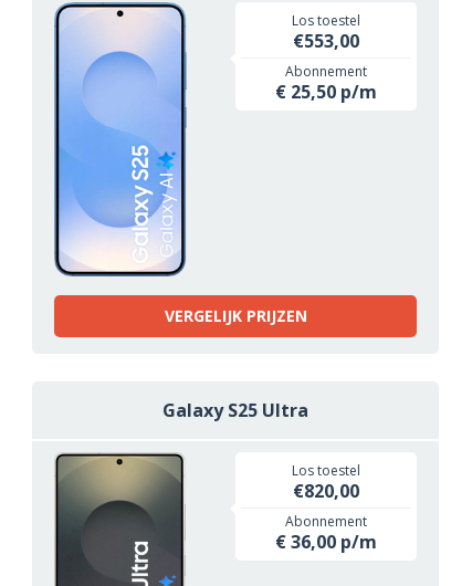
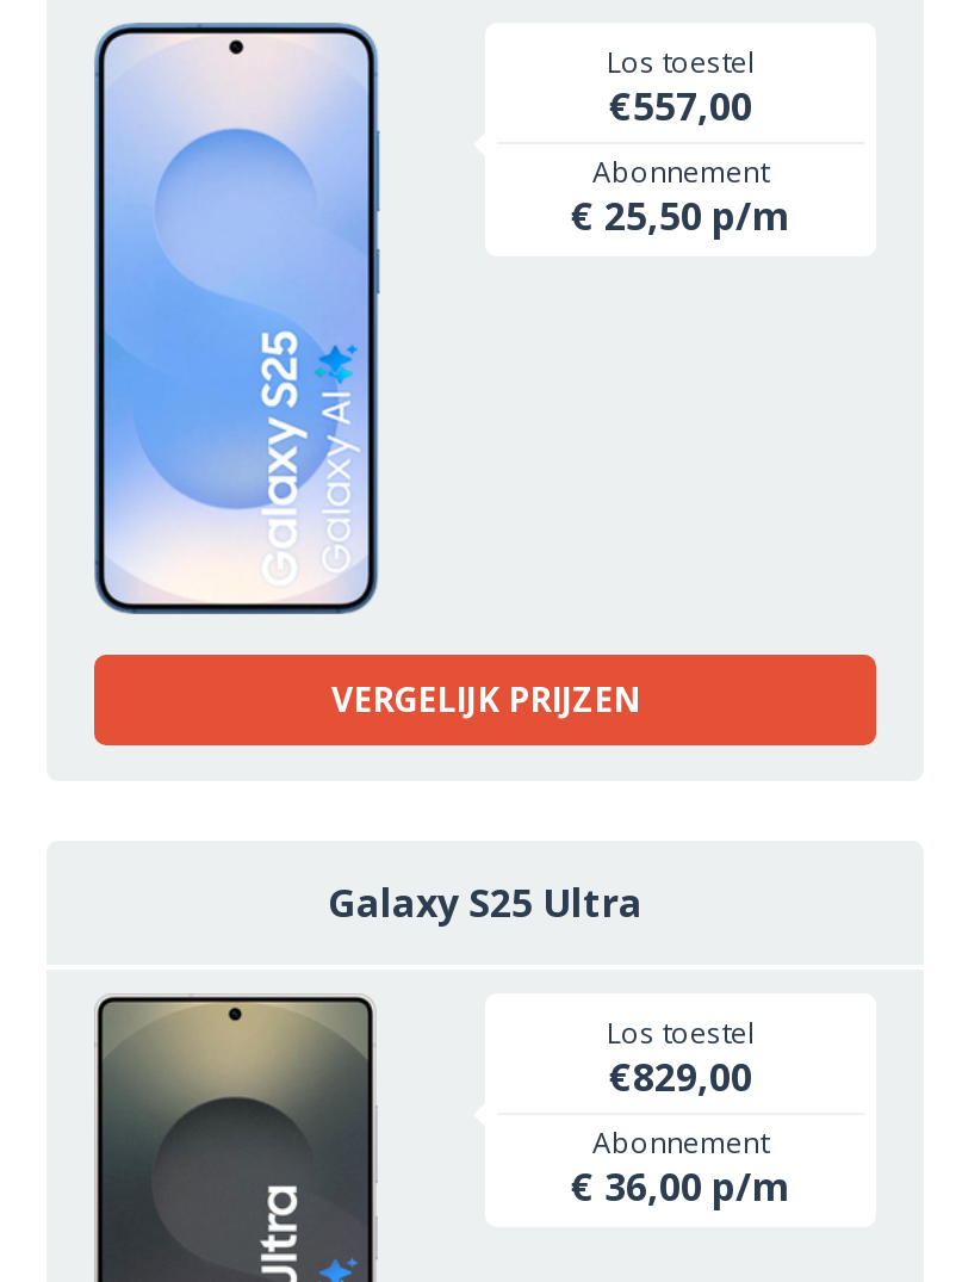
[293,29,359,53] €553,00 -> [609,79,752,132] €557,00
[293,479,359,503] €820,00 -> [609,1050,752,1103] €829,00

